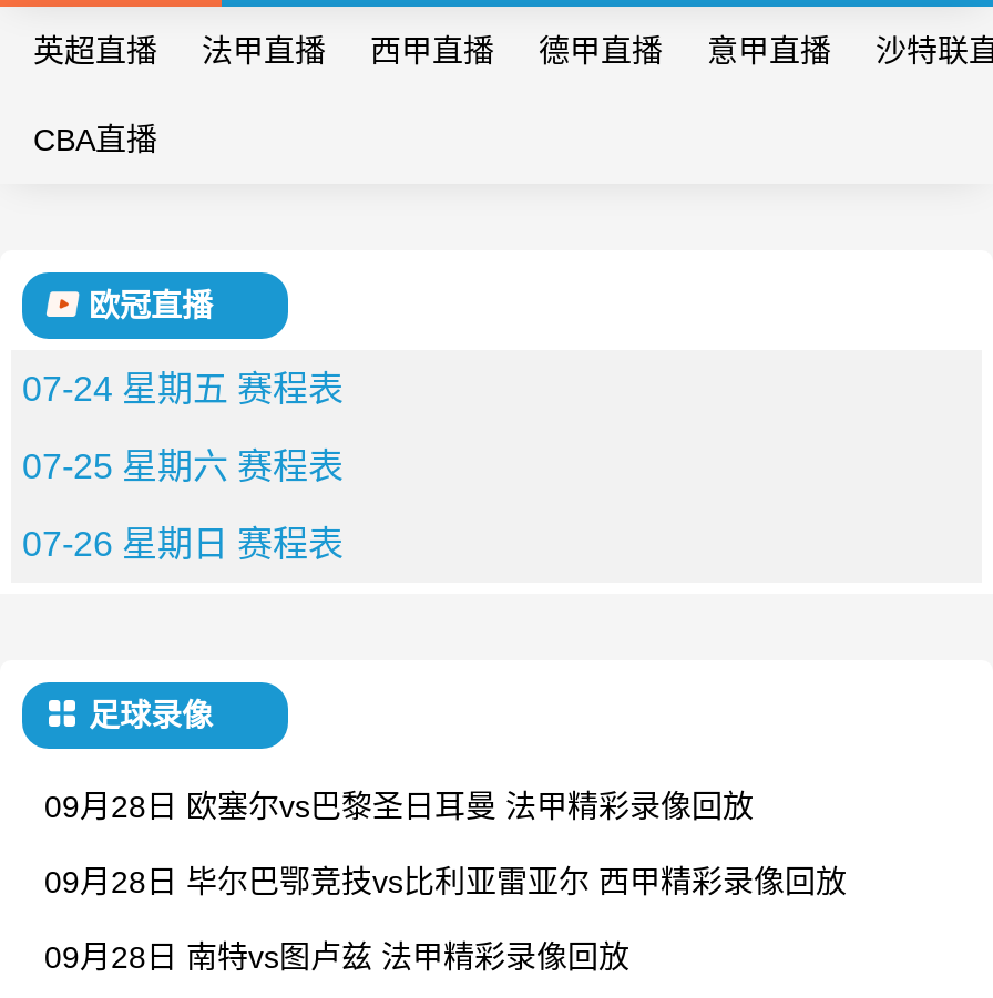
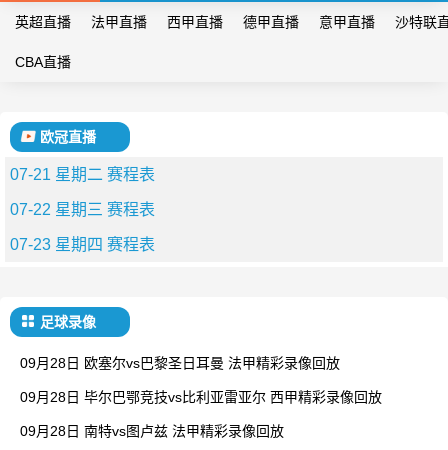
[22,370,344,408] 07-24 星期五 赛程表 -> [10,166,155,183] 07-21 星期二 赛程表
[22,447,344,485] 07-25 星期六 赛程表 -> [10,201,155,218] 07-22 星期三 赛程表
[22,525,344,563] 07-26 星期日 赛程表 -> [10,236,155,253] 07-23 星期四 赛程表

